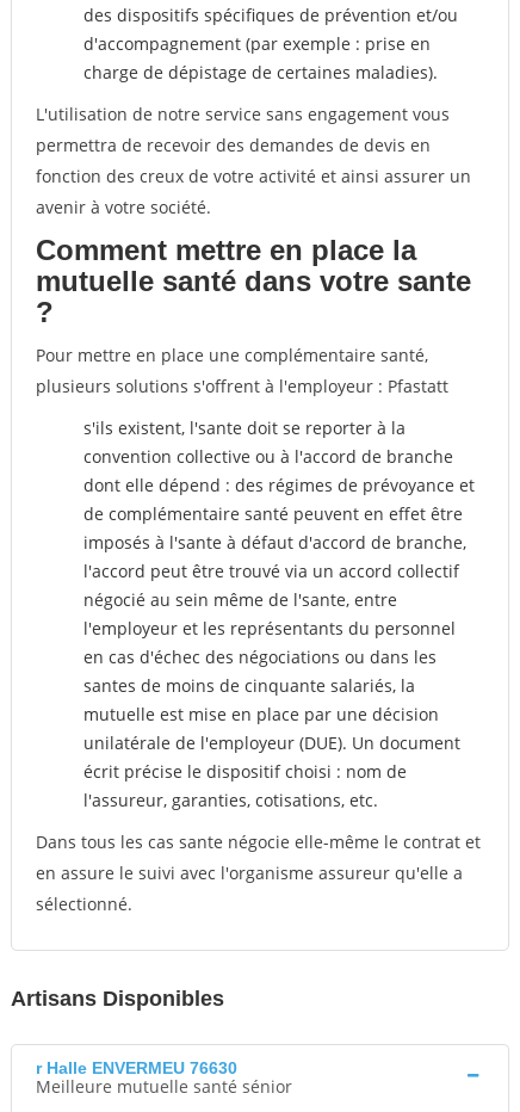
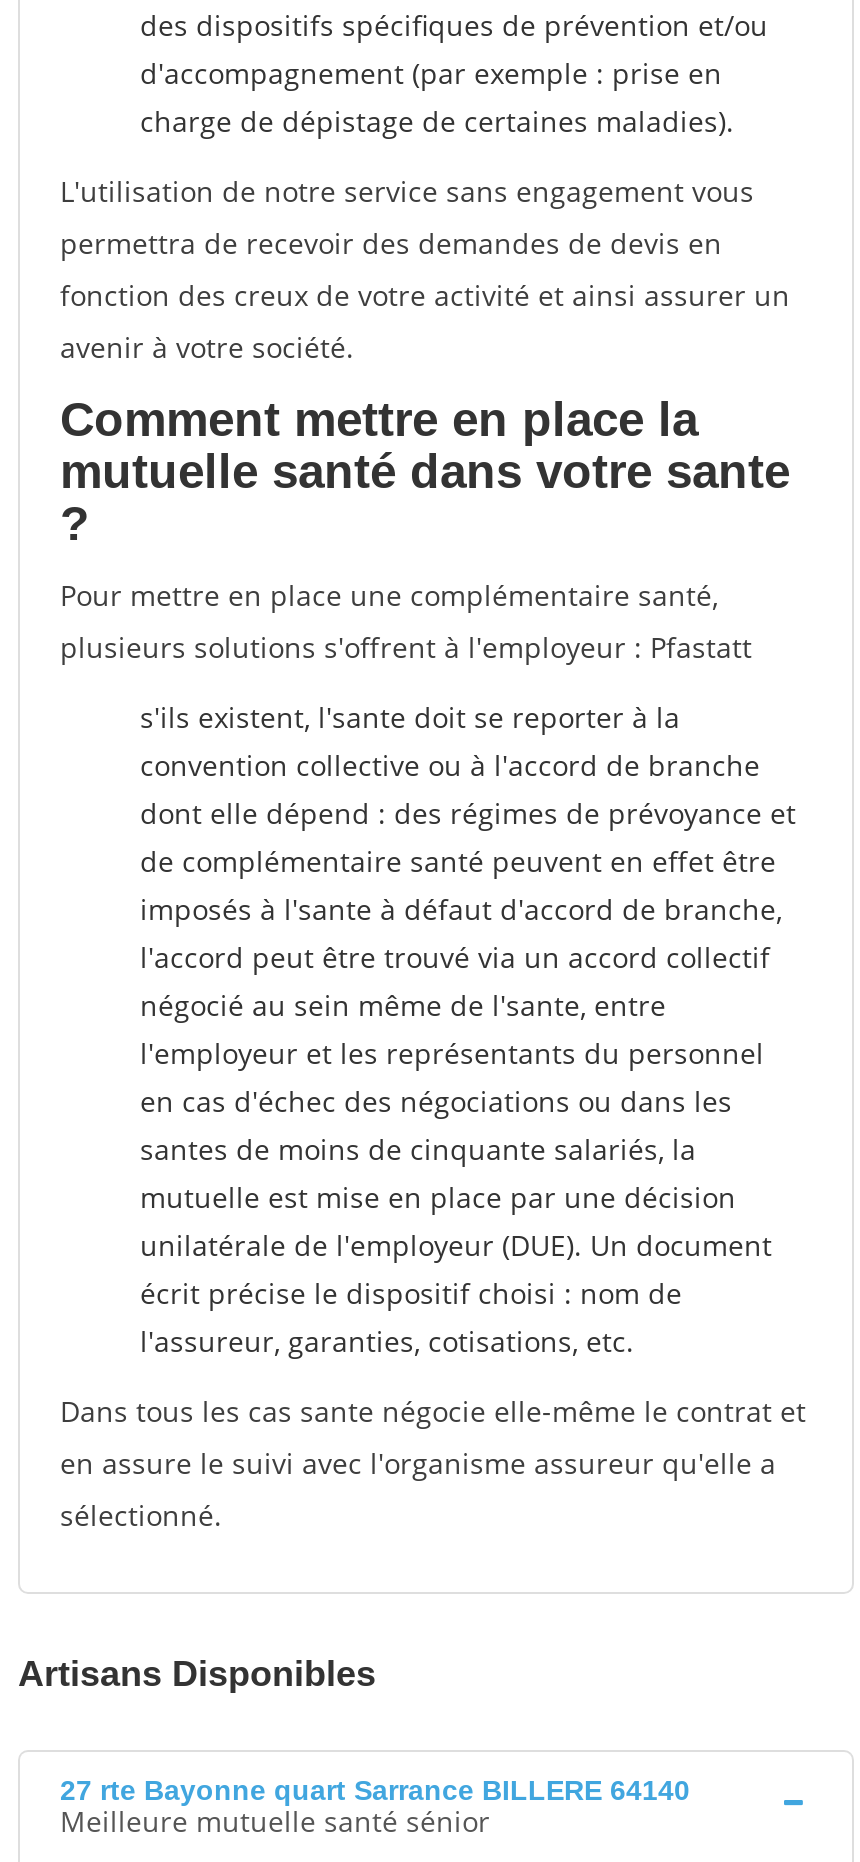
[36,1058,237,1077] r Halle ENVERMEU 76630 -> [60,1774,690,1806] 27 rte Bayonne quart Sarrance BILLERE 64140

